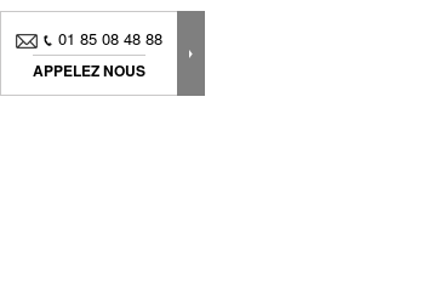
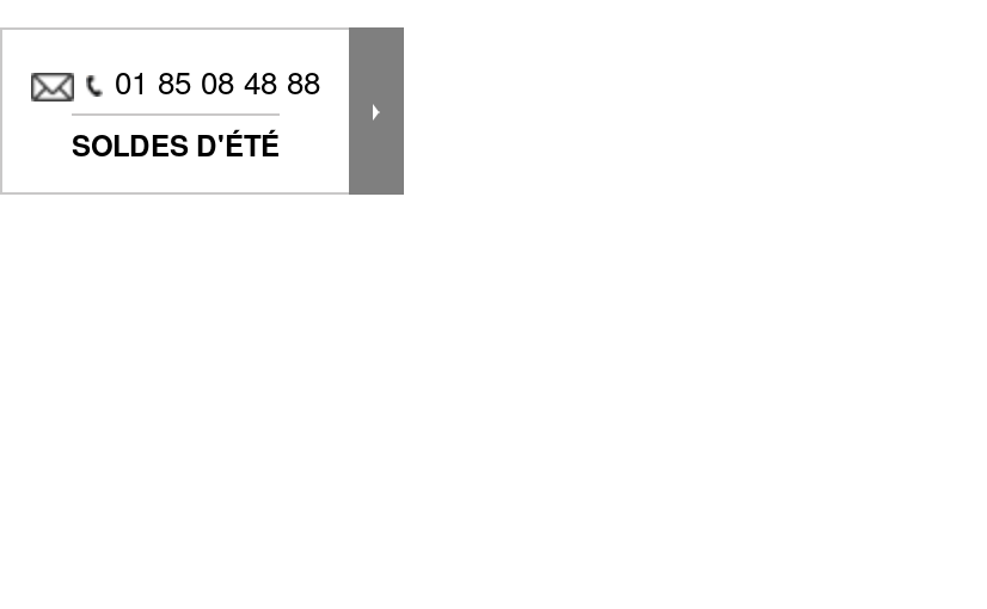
[33,59,145,81] APPELEZ NOUS -> [72,123,280,166] SOLDES D'ÉTÉ

